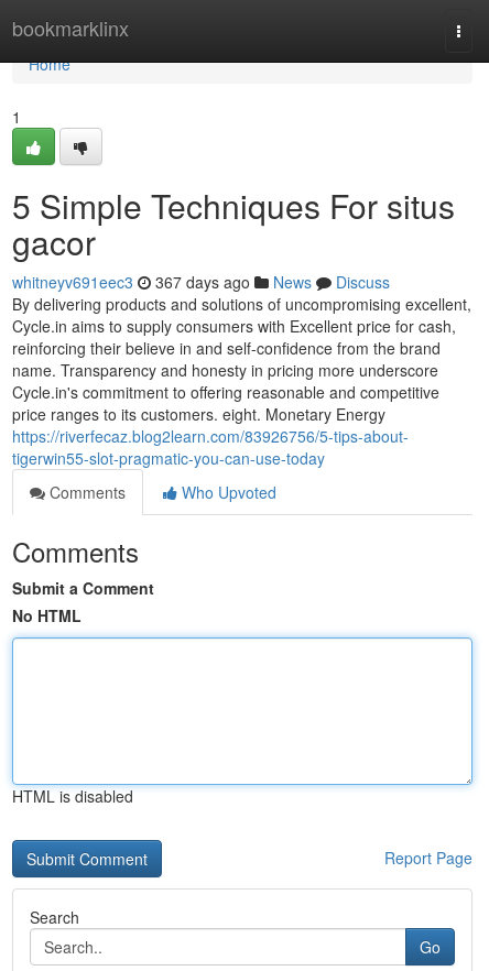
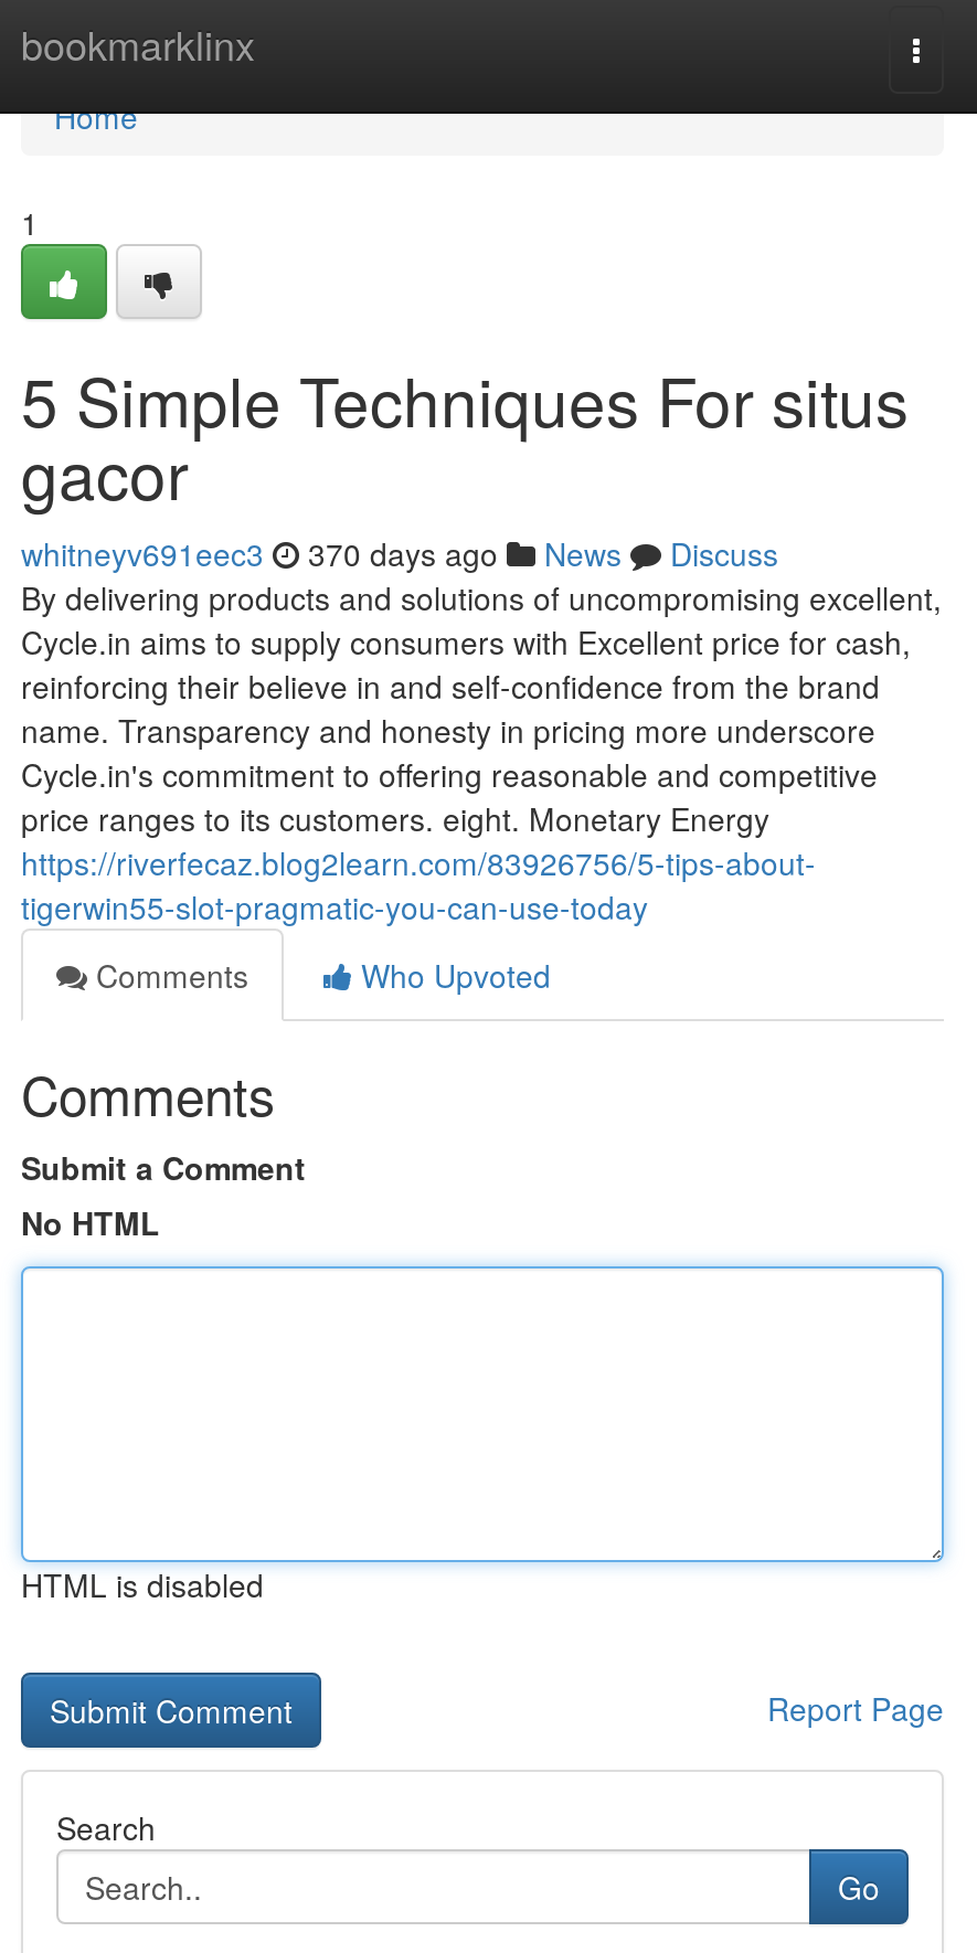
[12,271,390,293] whitneyv691eec3 367 days ago News Discuss -> [21,531,778,575] whitneyv691eec3 370 days ago News Discuss

